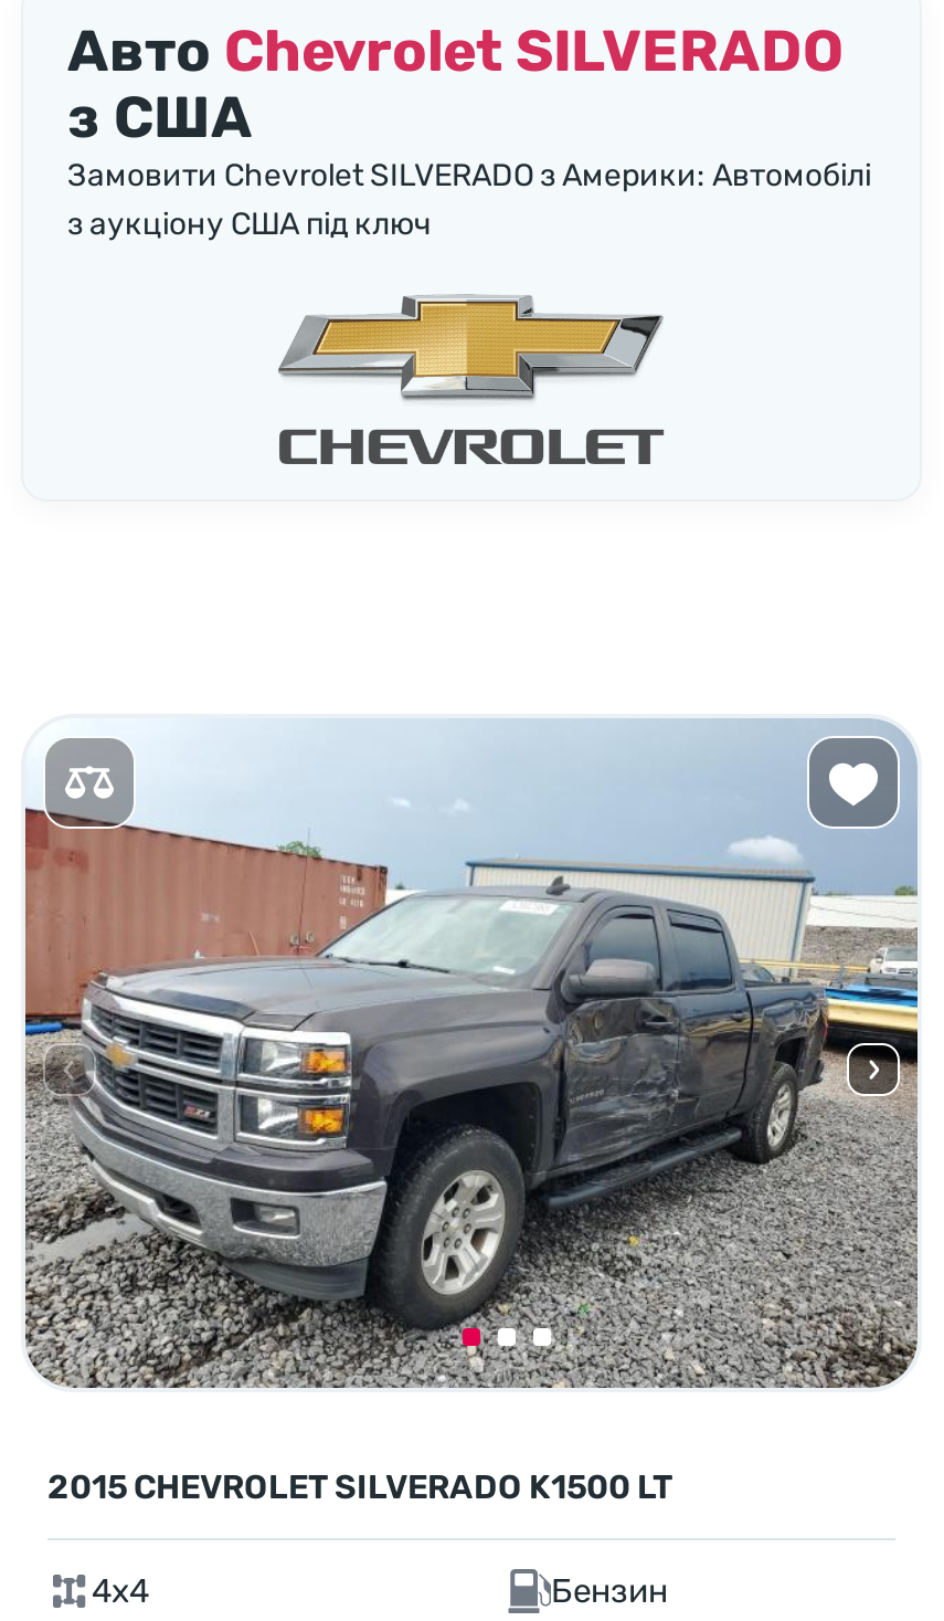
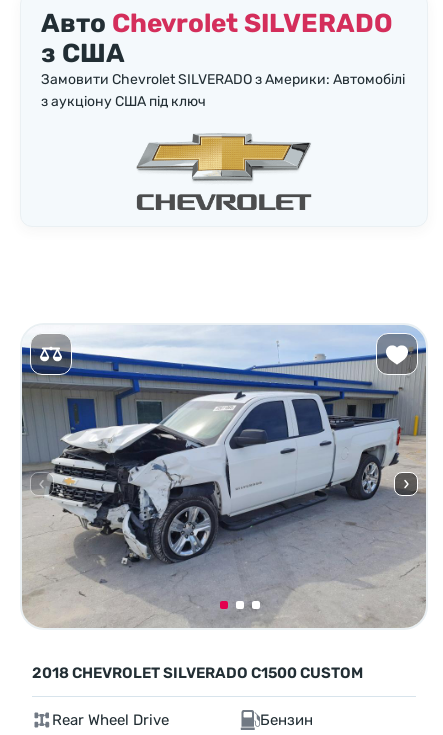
[23,767,920,1508] [image] | 2015 CHEVROLET SILVERADO K1500 LT -> [21,346,427,682] [image] | 2018 CHEVROLET SILVERADO C1500 CUSTOM
[92,1572,149,1612] 4x4 -> [52,711,169,729] Rear Wheel Drive

